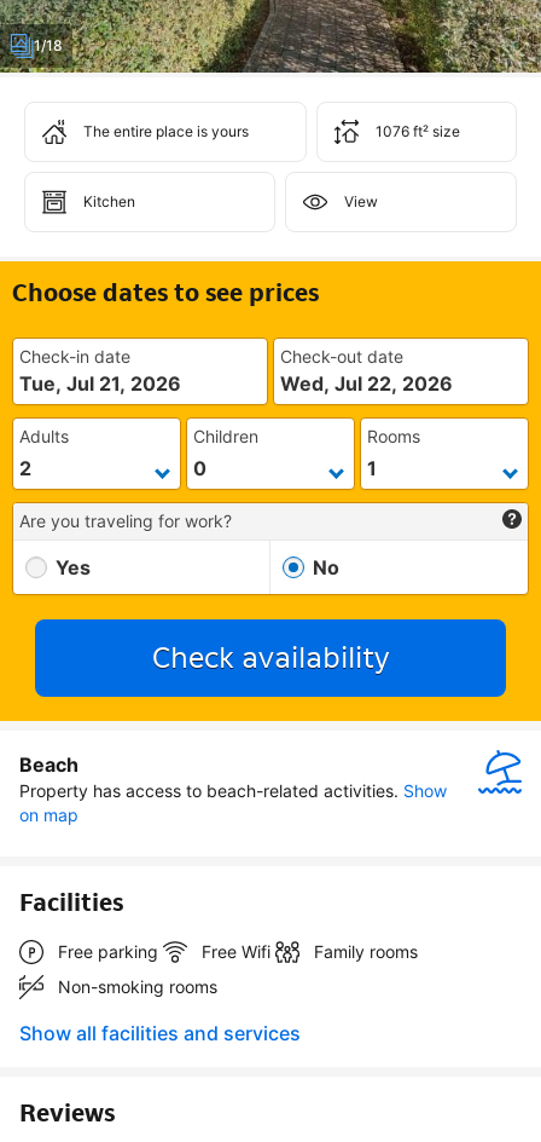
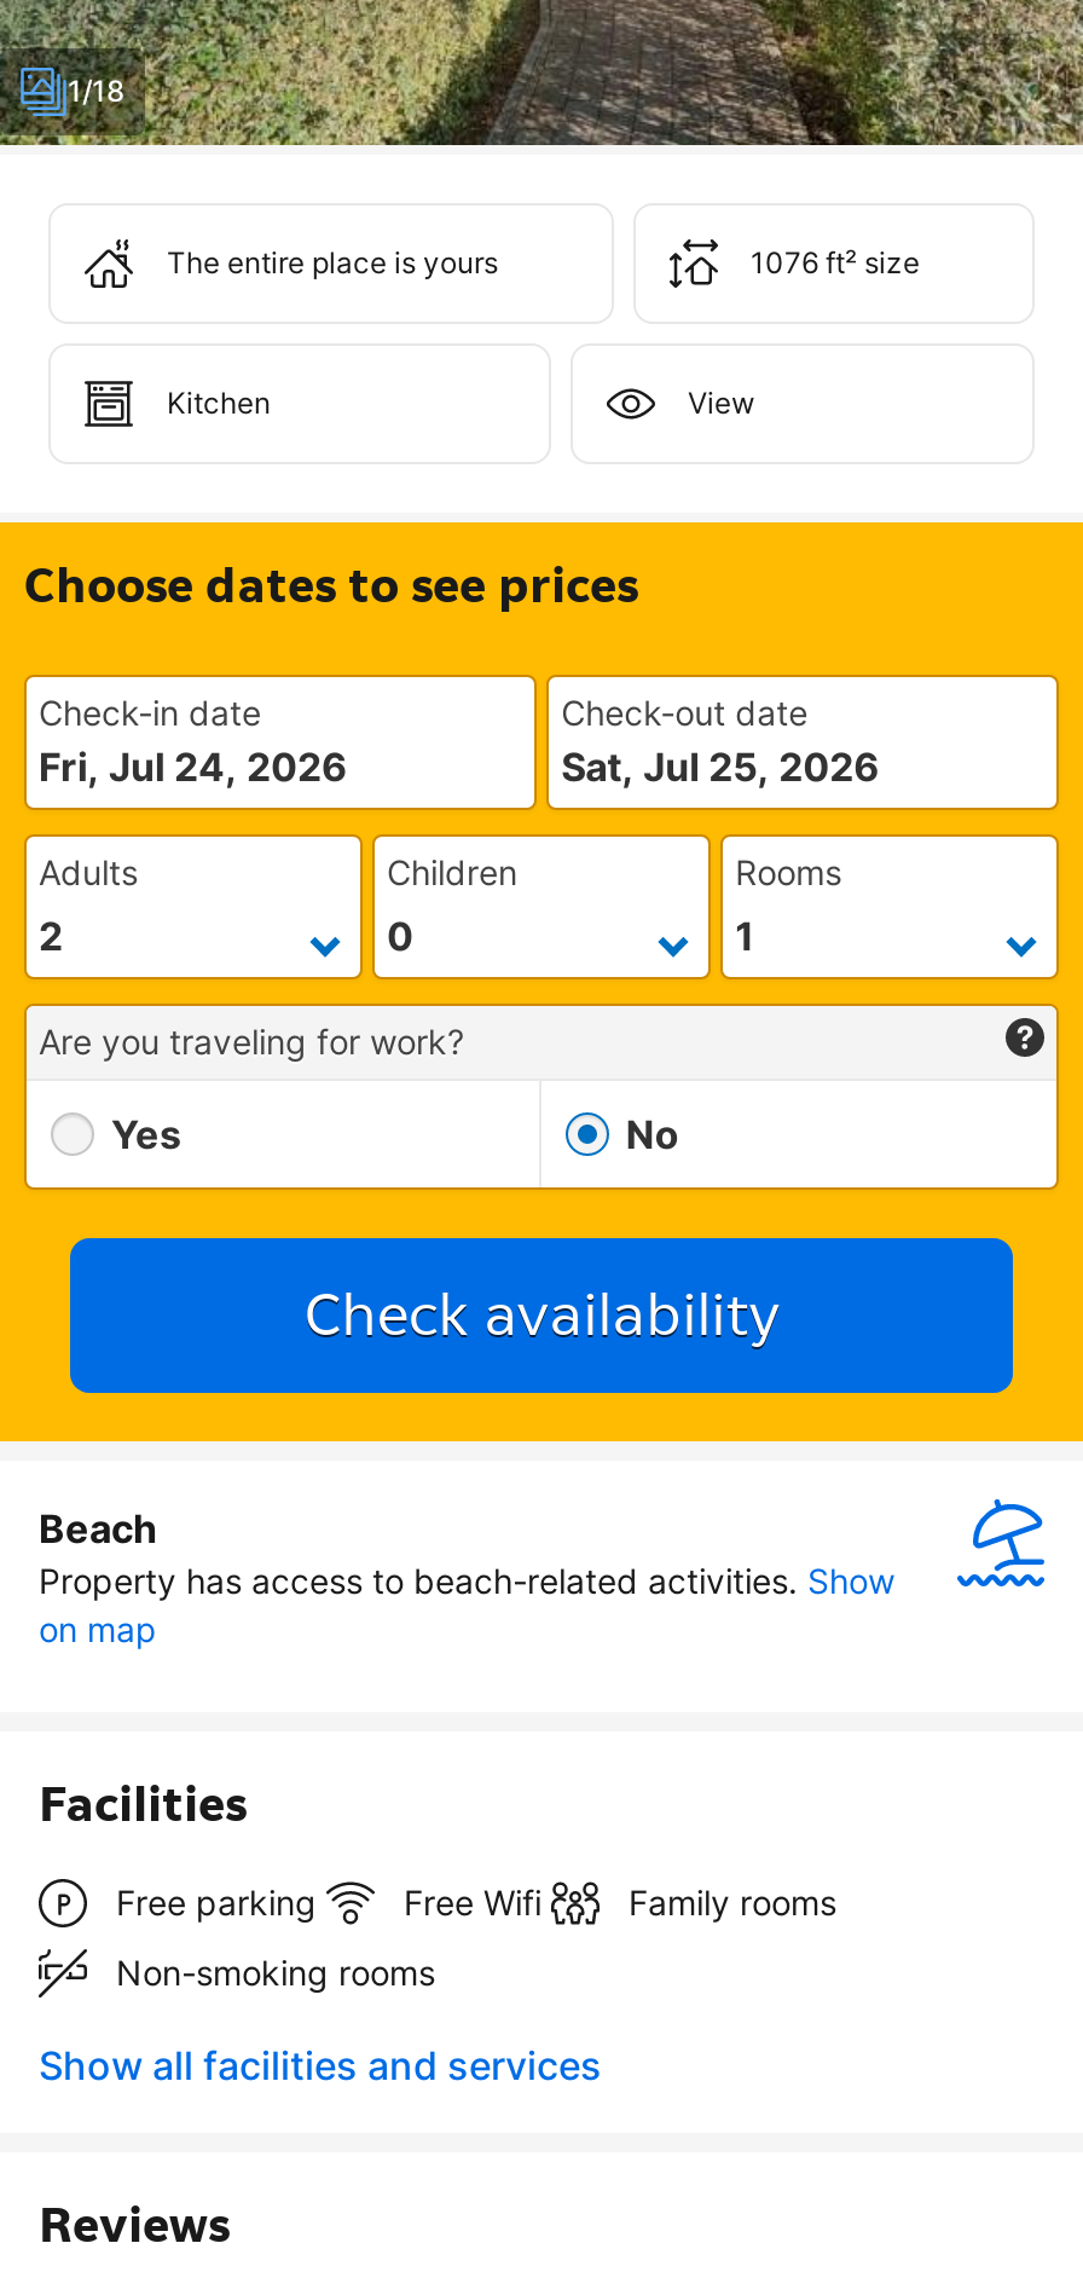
[19,371,181,396] Tue, Jul 21, 2026 -> [39,742,348,791] Fri, Jul 24, 2026
[280,371,453,396] Wed, Jul 22, 2026 -> [561,742,880,791] Sat, Jul 25, 2026

